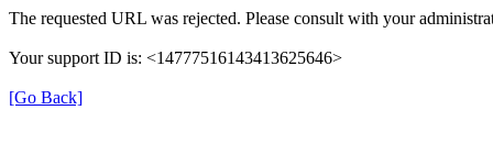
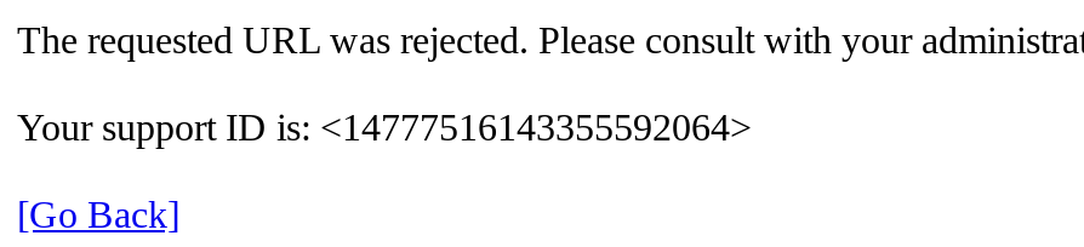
[9,48,342,67] Your support ID is: <14777516143413625646> -> [17,107,752,148] Your support ID is: <14777516143355592064>

